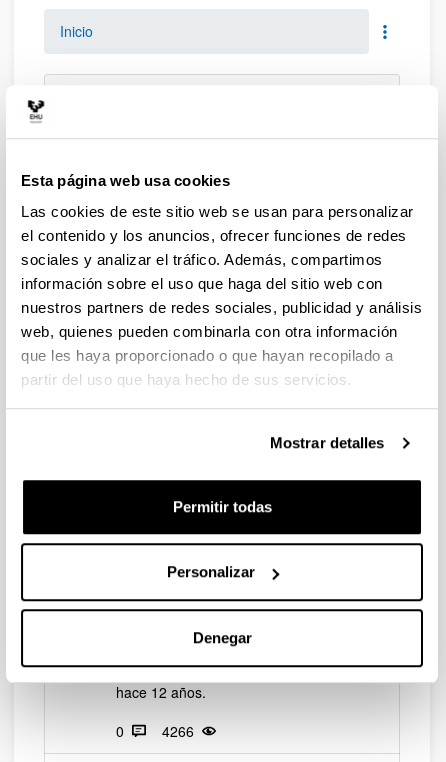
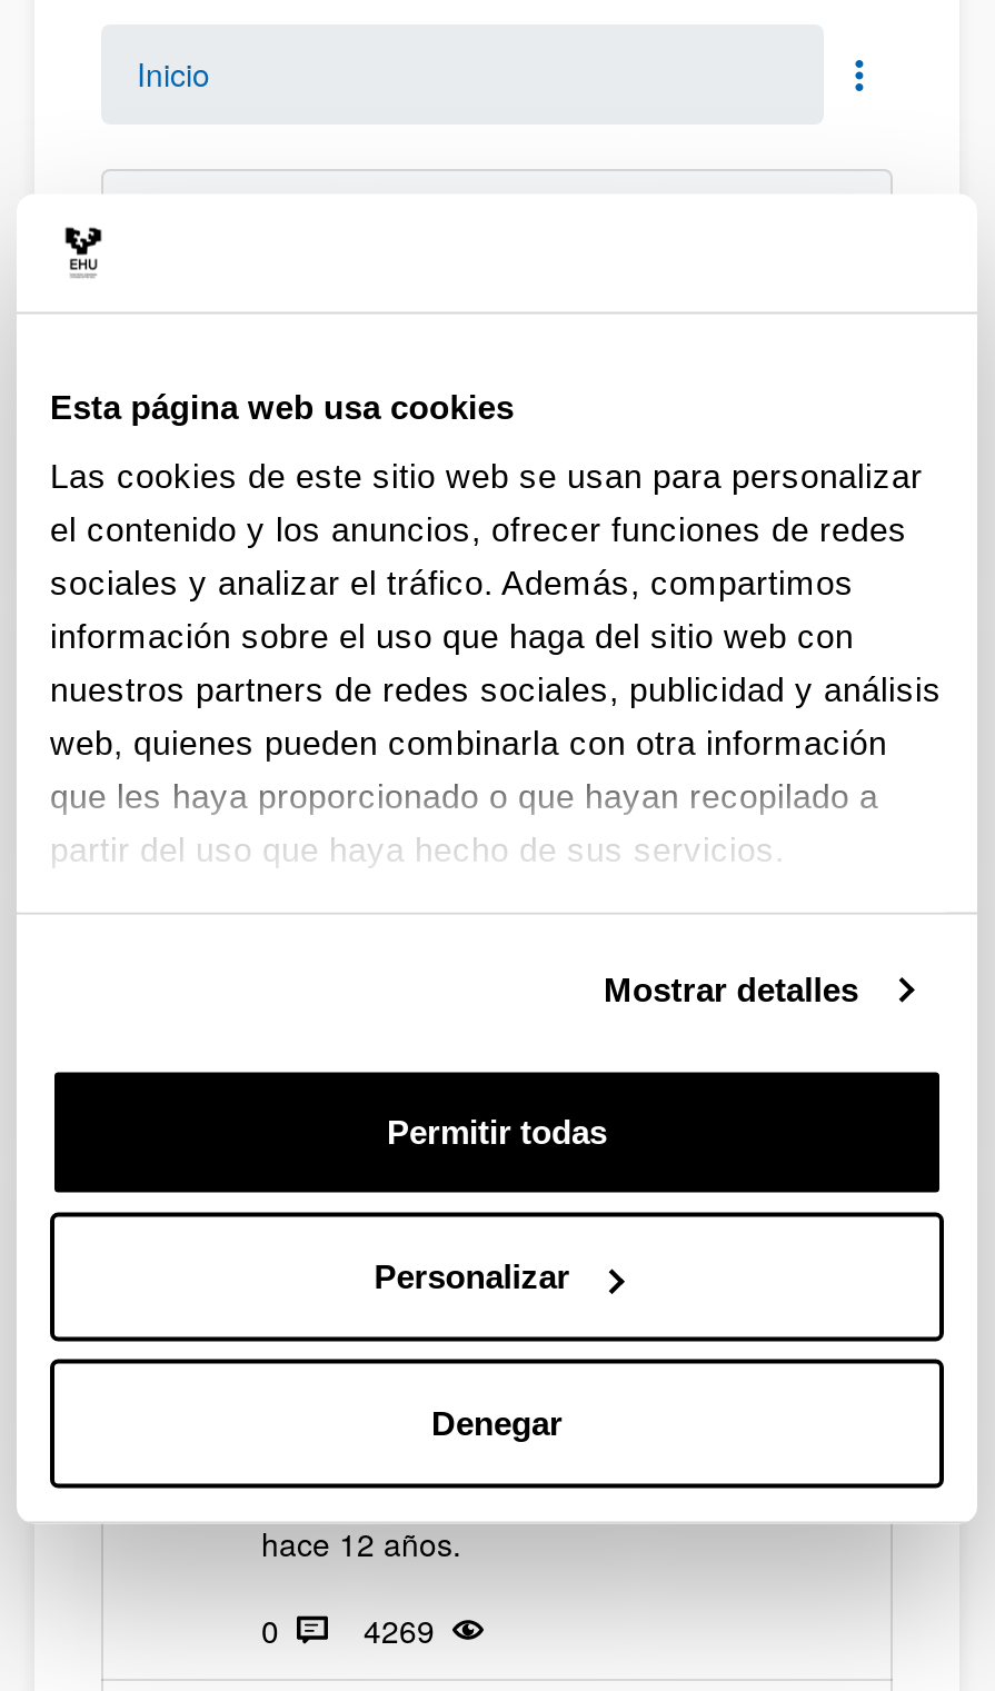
[116,721,194,741] 0 4266 -> [261,1608,435,1652] 0 4269

